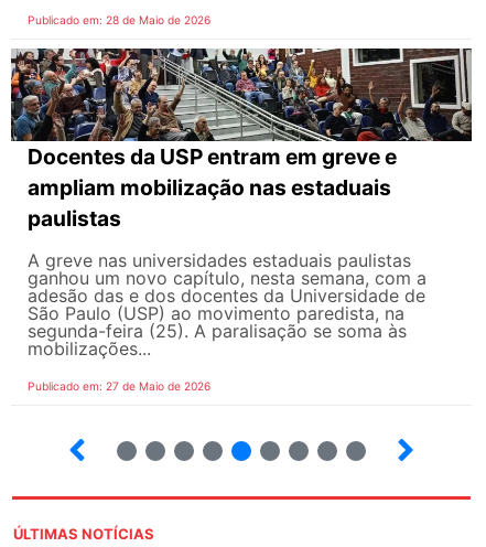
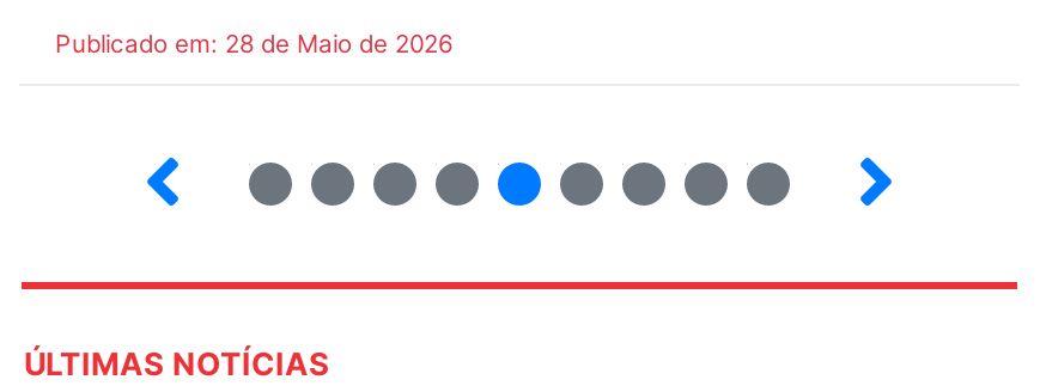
[10,47,473,393] [image] | Docentes da USP entram em greve e | ampliam mobilização nas estaduais | paulistas | A greve nas universidades estaduais paulistas | ganhou um novo capítulo, nesta semana, com a | adesão das e dos docentes da Universidade de | São Paulo (USP) ao movimento paredista, na | segunda-feira (25). A paralisação se soma às | mobilizações... | Publicado em: 27 de Maio de 2026 -> none

